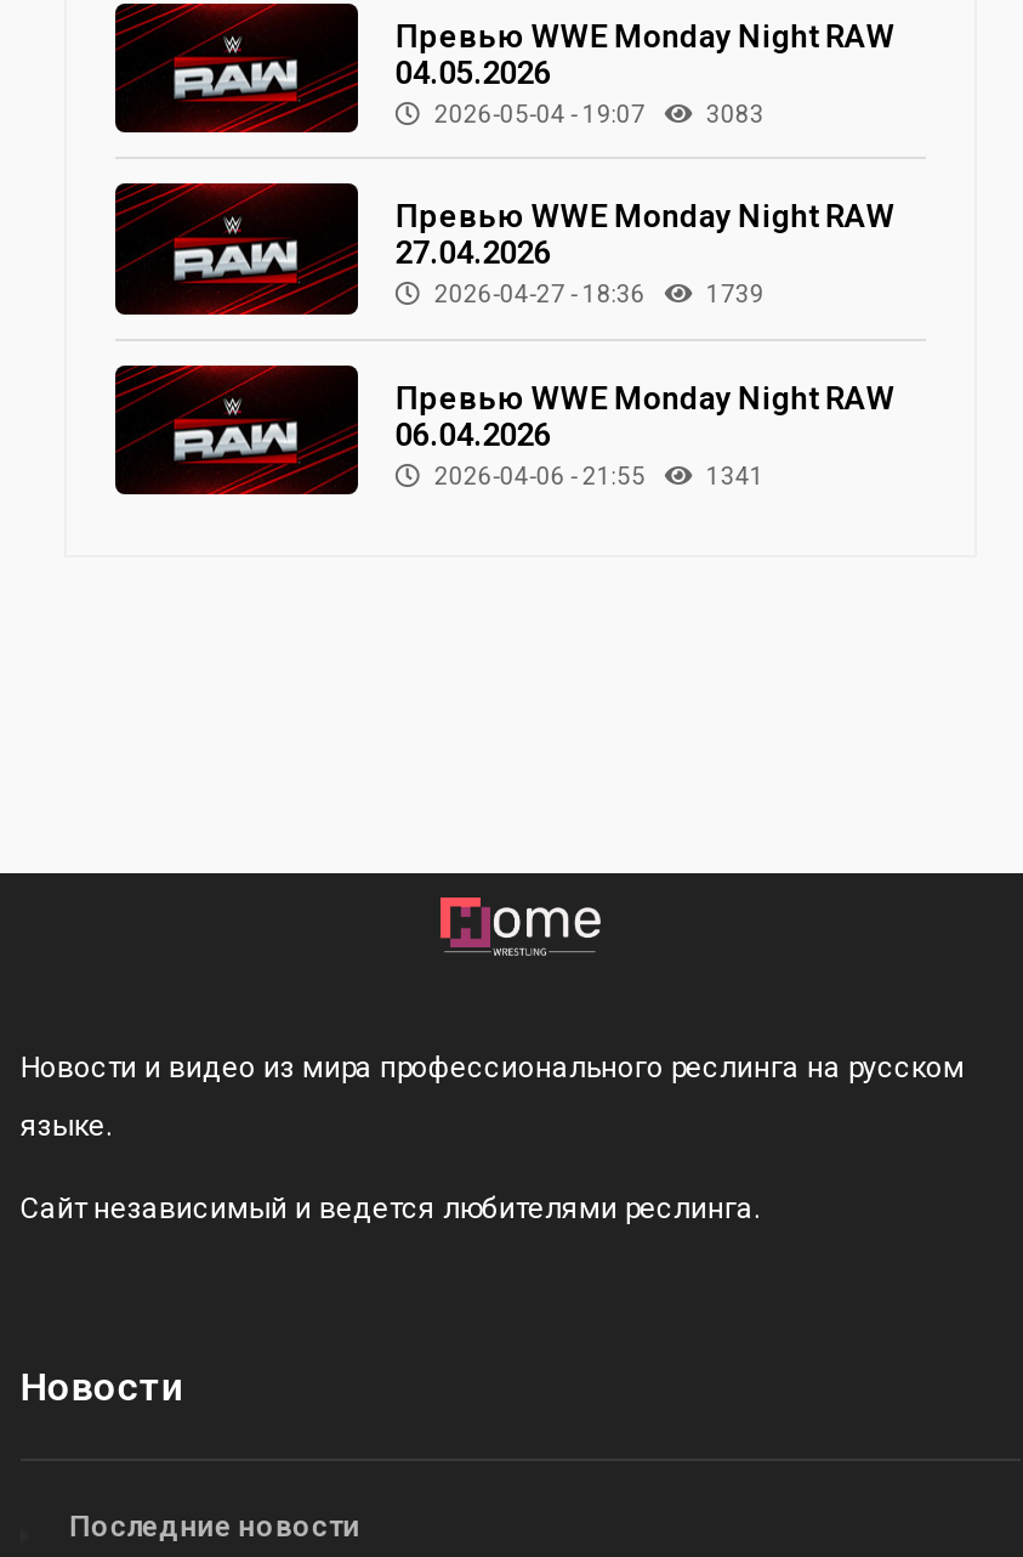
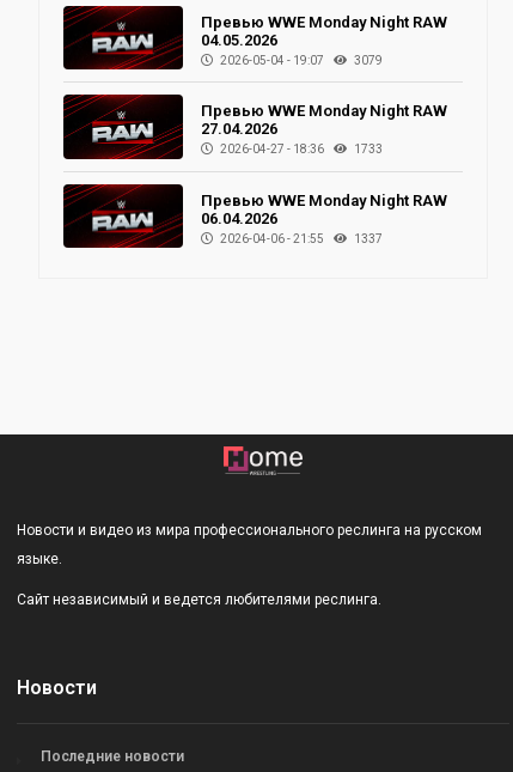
[701,101,764,128] 3083 -> [352,54,383,67] 3079
[701,282,764,308] 1739 -> [352,143,383,156] 1733
[701,463,764,489] 1341 -> [352,232,383,245] 1337

